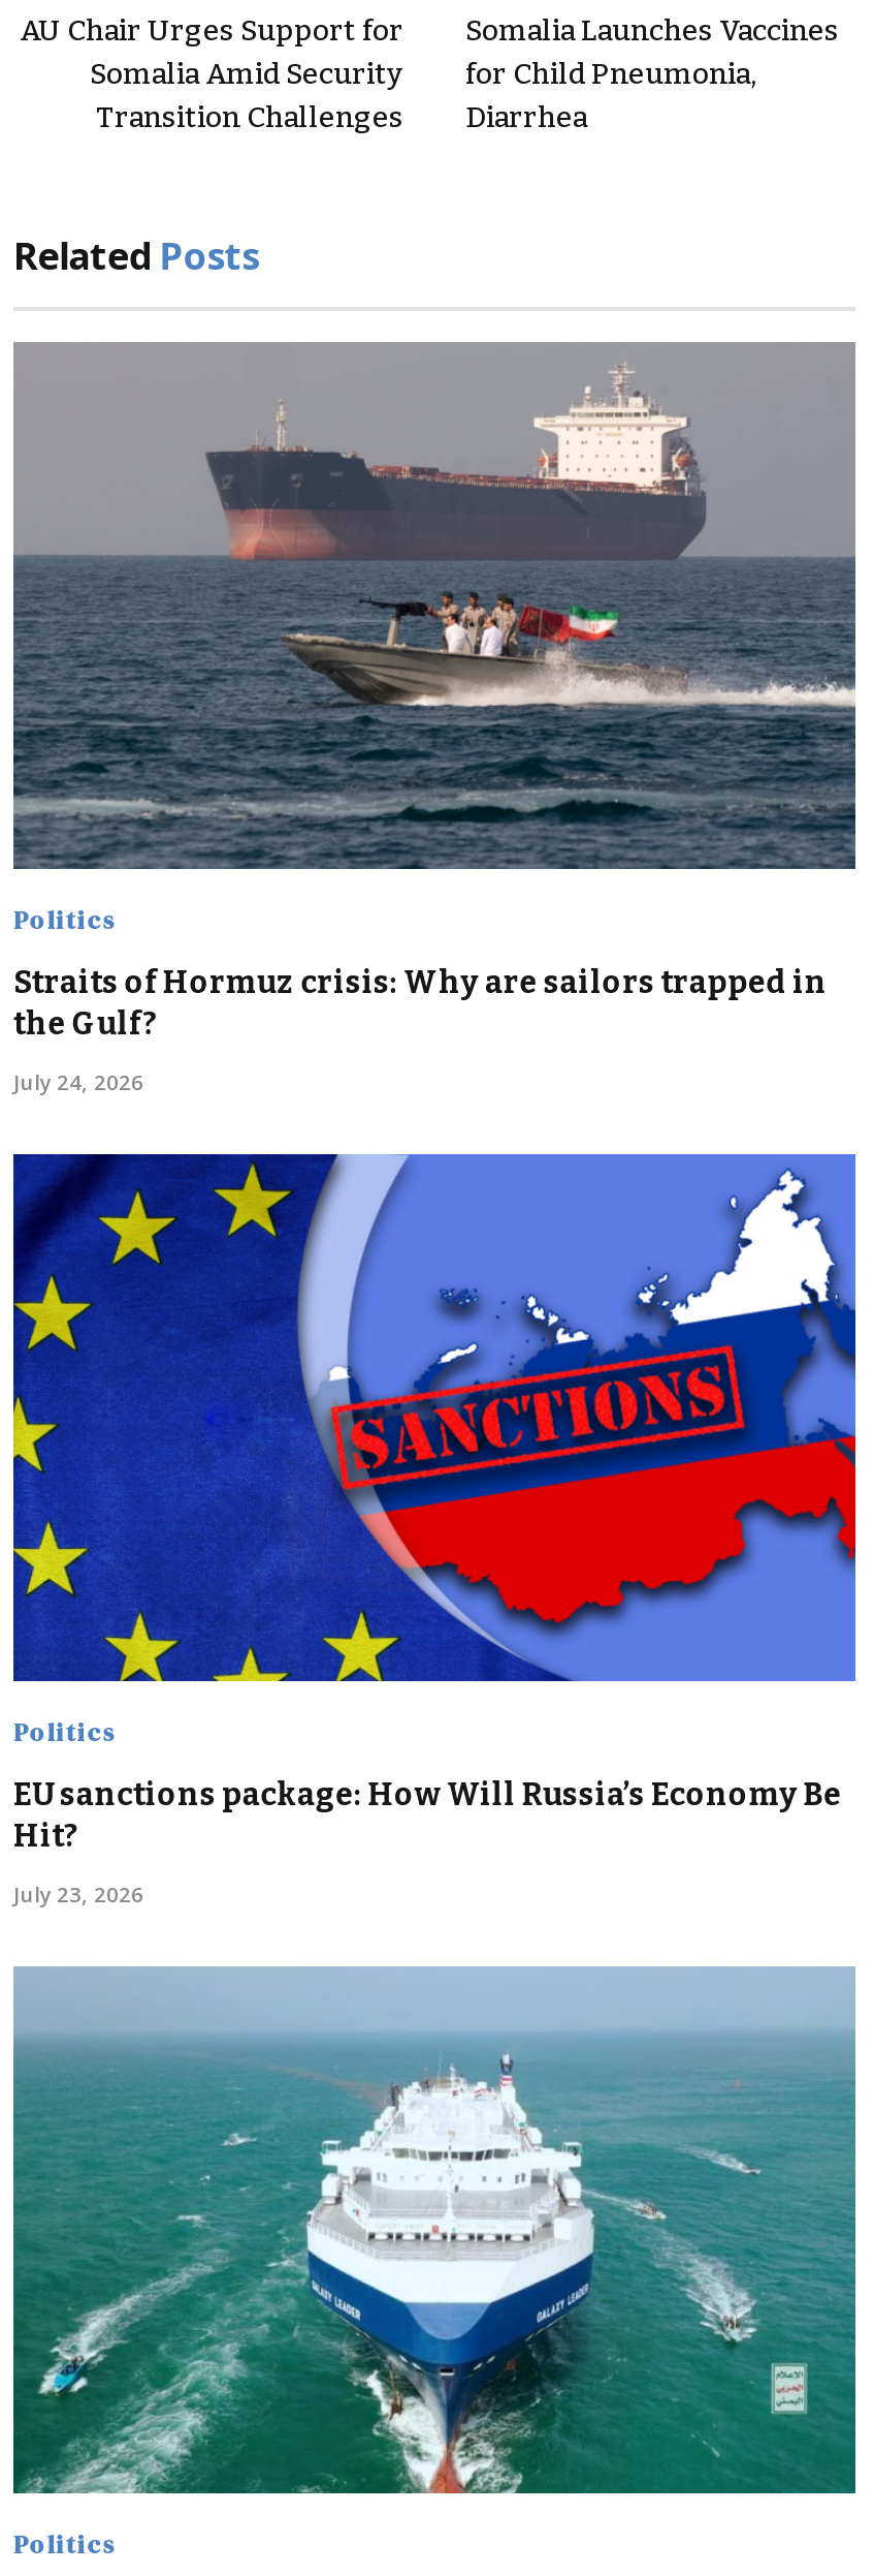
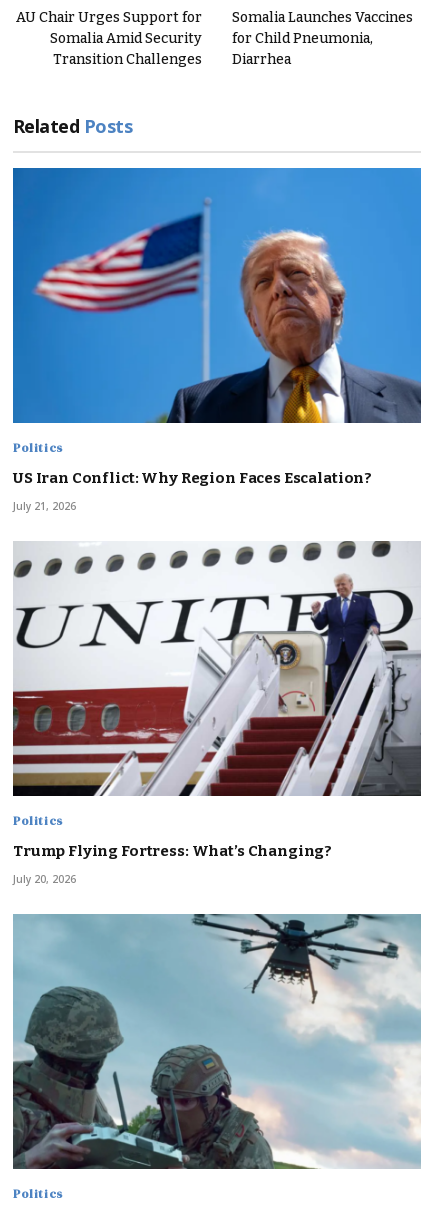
[11,342,857,871] [image] -> [12,167,422,424] [image]
[13,964,827,1043] Straits of Hormuz crisis: Why are sailors trapped in | the Gulf? -> [13,469,372,487] US Iran Conflict: Why Region Faces Escalation?
[13,1068,143,1097] July 24, 2026 -> [13,499,76,513] July 21, 2026
[11,1152,857,1683] [image] -> [12,540,422,797] [image]
[13,1777,842,1855] EU sanctions package: How Will Russia’s Economy Be | Hit? -> [13,842,332,860] Trump Flying Fortress: What’s Changing?
[13,1880,143,1909] July 23, 2026 -> [13,872,76,886] July 20, 2026
[13,1966,857,2495] [image] -> [13,913,421,1170] [image]

